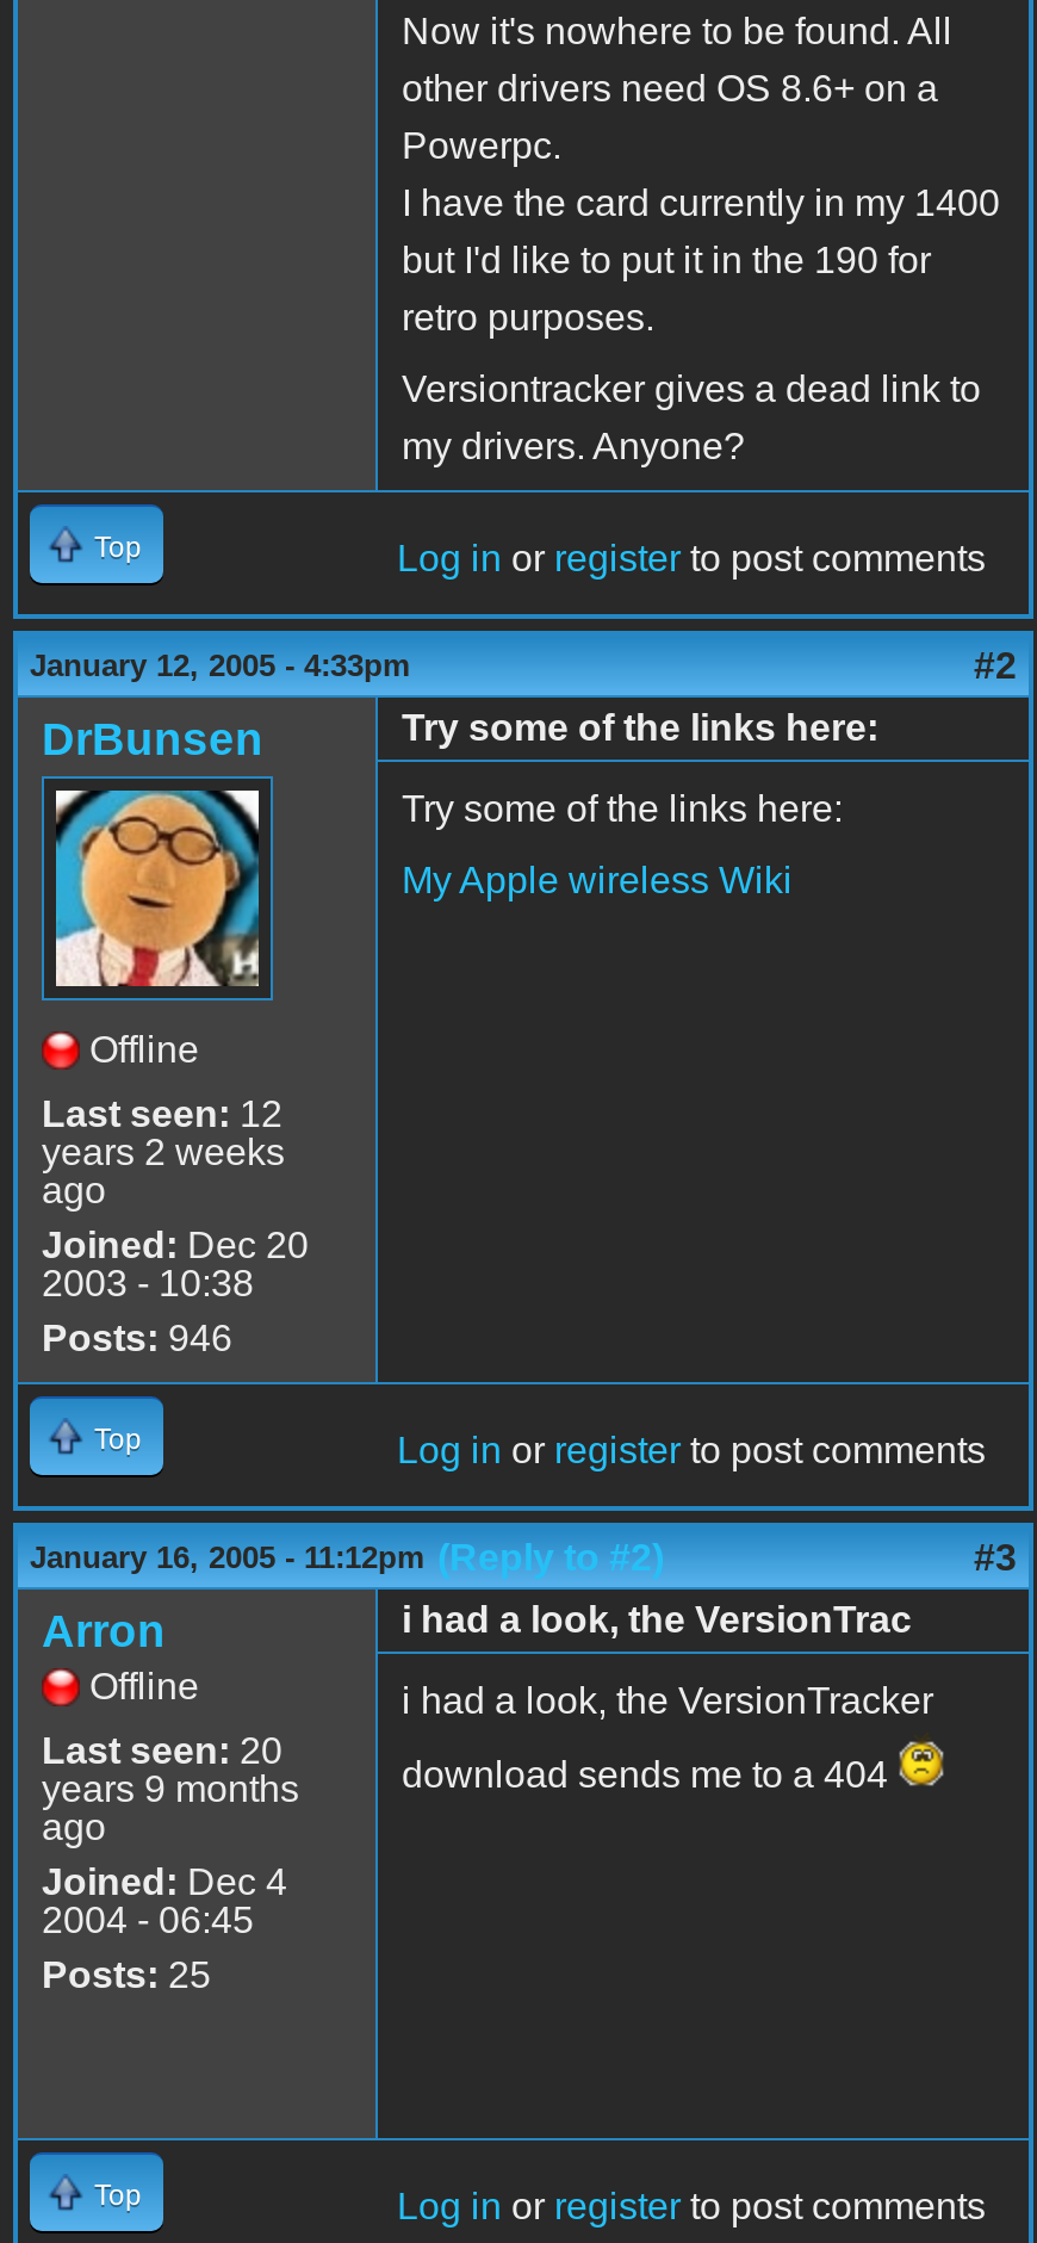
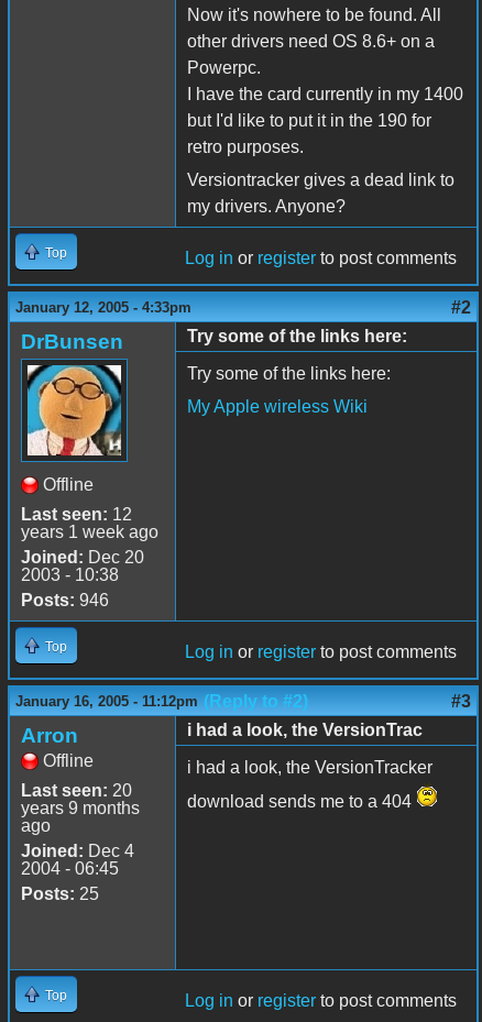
[42,1131,285,1210] years 2 weeks | ago -> [21,522,158,541] years 1 week ago

